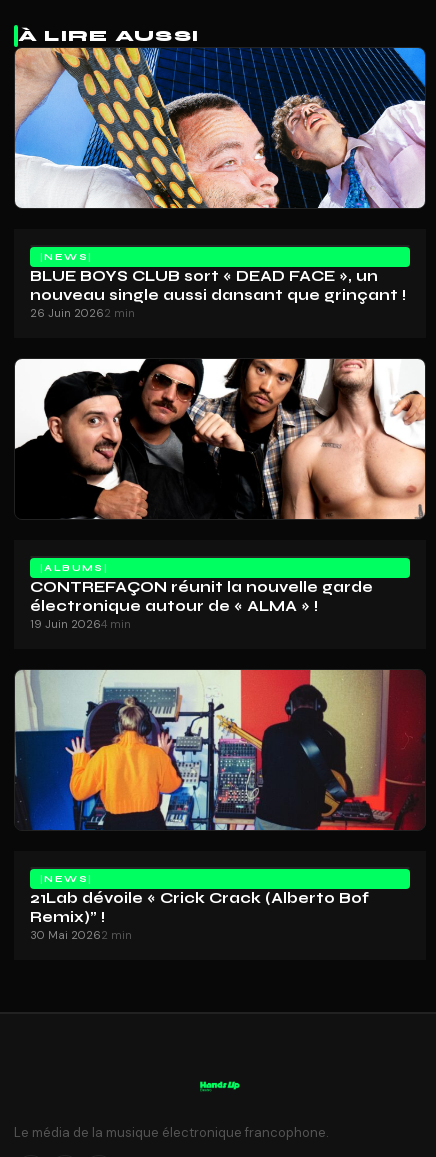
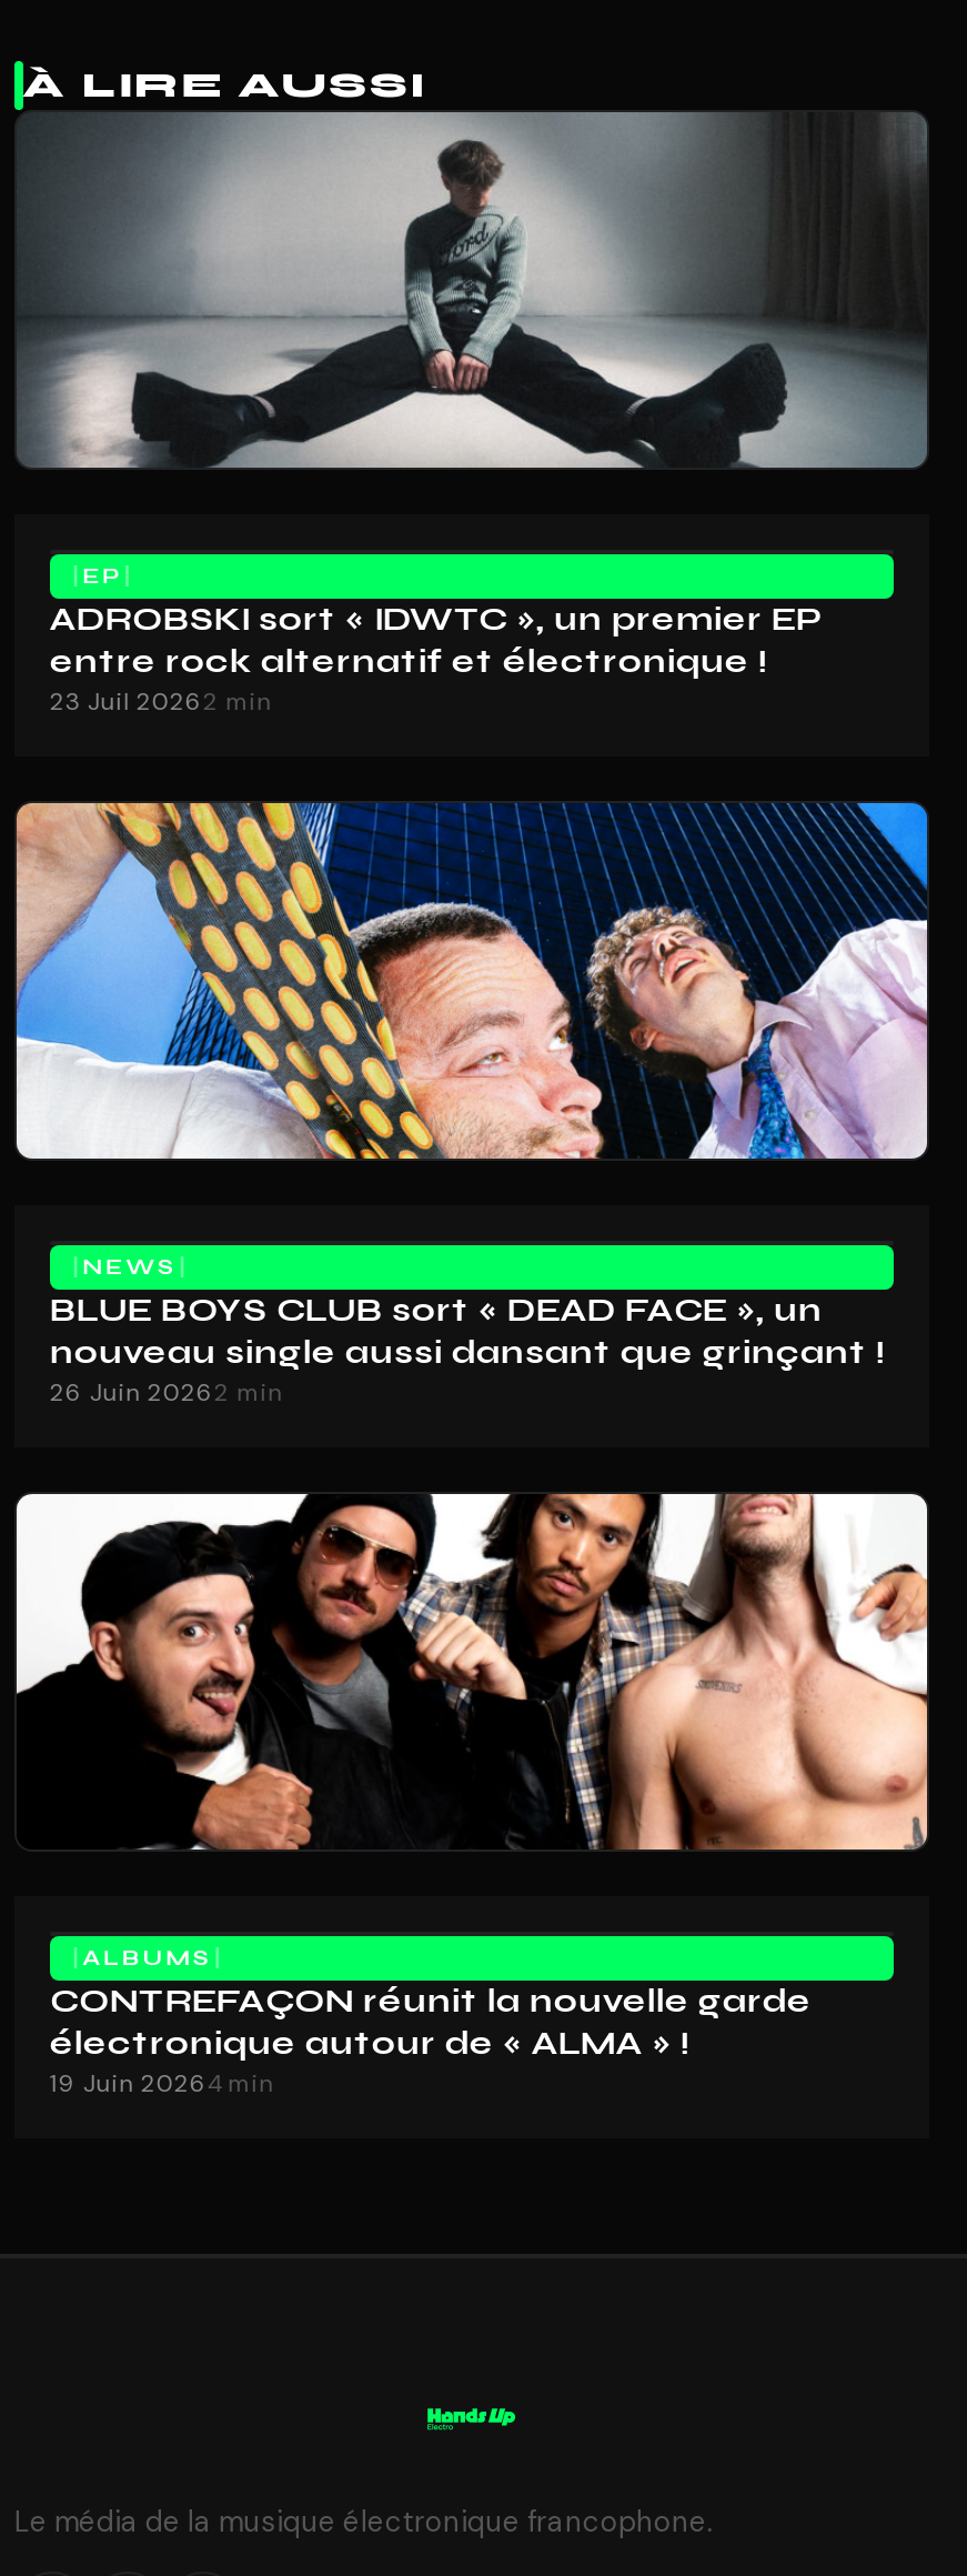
moved [13,46,427,210] -> [12,799,931,1163]: [image]
none -> [17,110,927,470] [image]
none -> [50,563,822,716] EP | ADROBSKI sort « IDWTC », un premier EP | entre rock alternatif et électronique ! | 23 Juil 2026 2 min
moved [30,251,426,631] -> [50,1254,929,2098]: [image] | NEWS | BLUE BOYS CLUB sort « DEAD FACE », un | ... | électronique autour de « ALMA » ! | 19 Juin 2026 4 min
[14,669,425,831] [image] -> none
[30,873,369,942] NEWS | 21Lab dévoile « Crick Crack (Alberto Bof | Remix)” ! | 30 Mai 20262 min -> none

